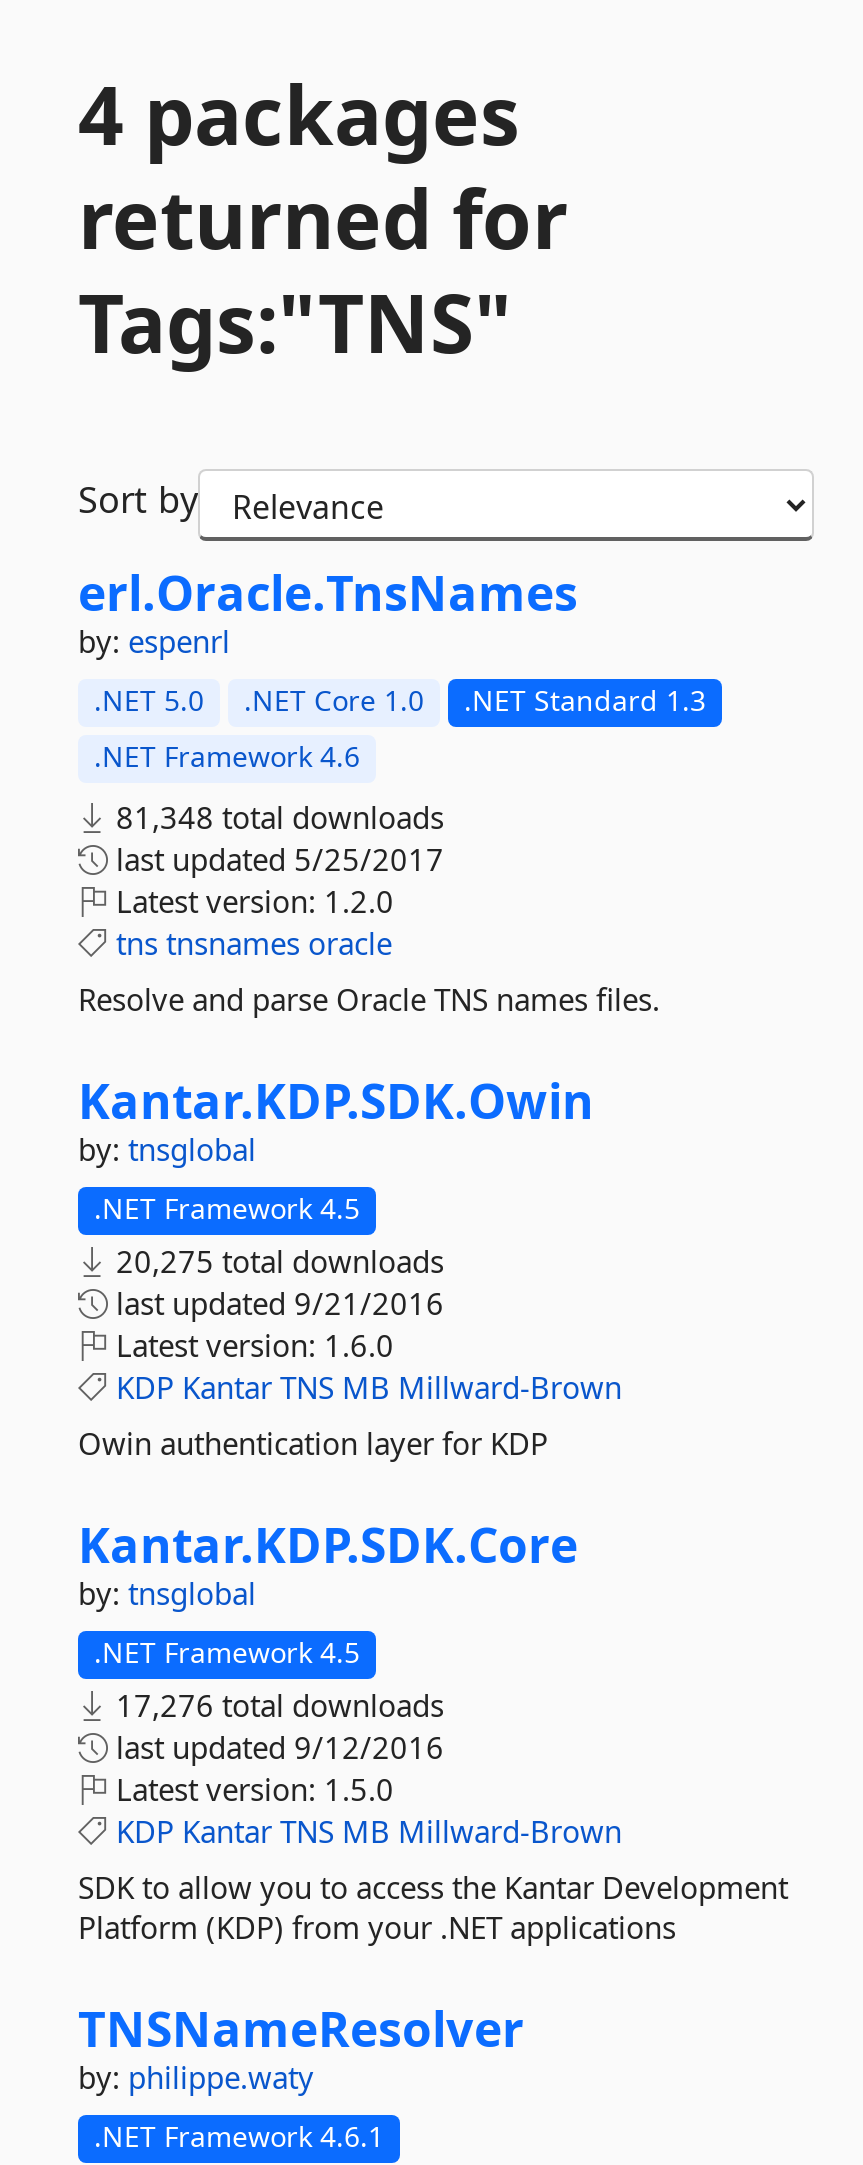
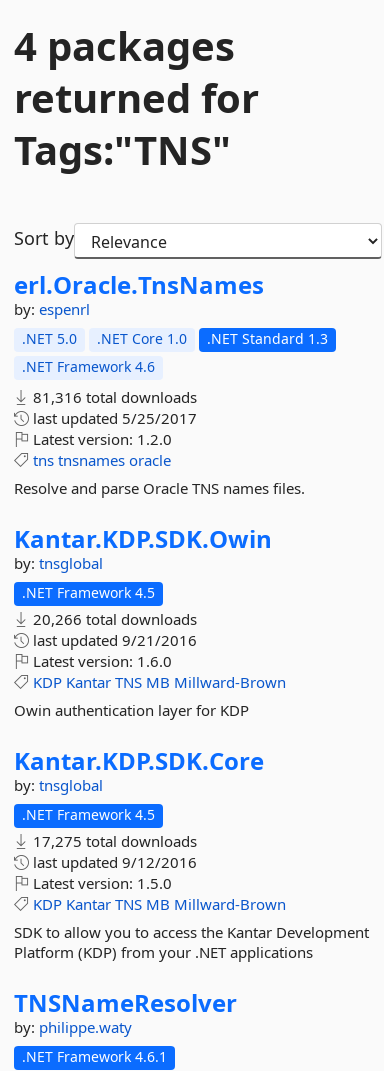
[108,797,444,837] 81,348 total downloads -> [29,387,197,407] 81,316 total downloads
[108,1241,444,1281] 20,275 total downloads -> [29,609,197,629] 20,266 total downloads
[108,1685,444,1725] 17,276 total downloads -> [29,831,197,851] 17,275 total downloads

